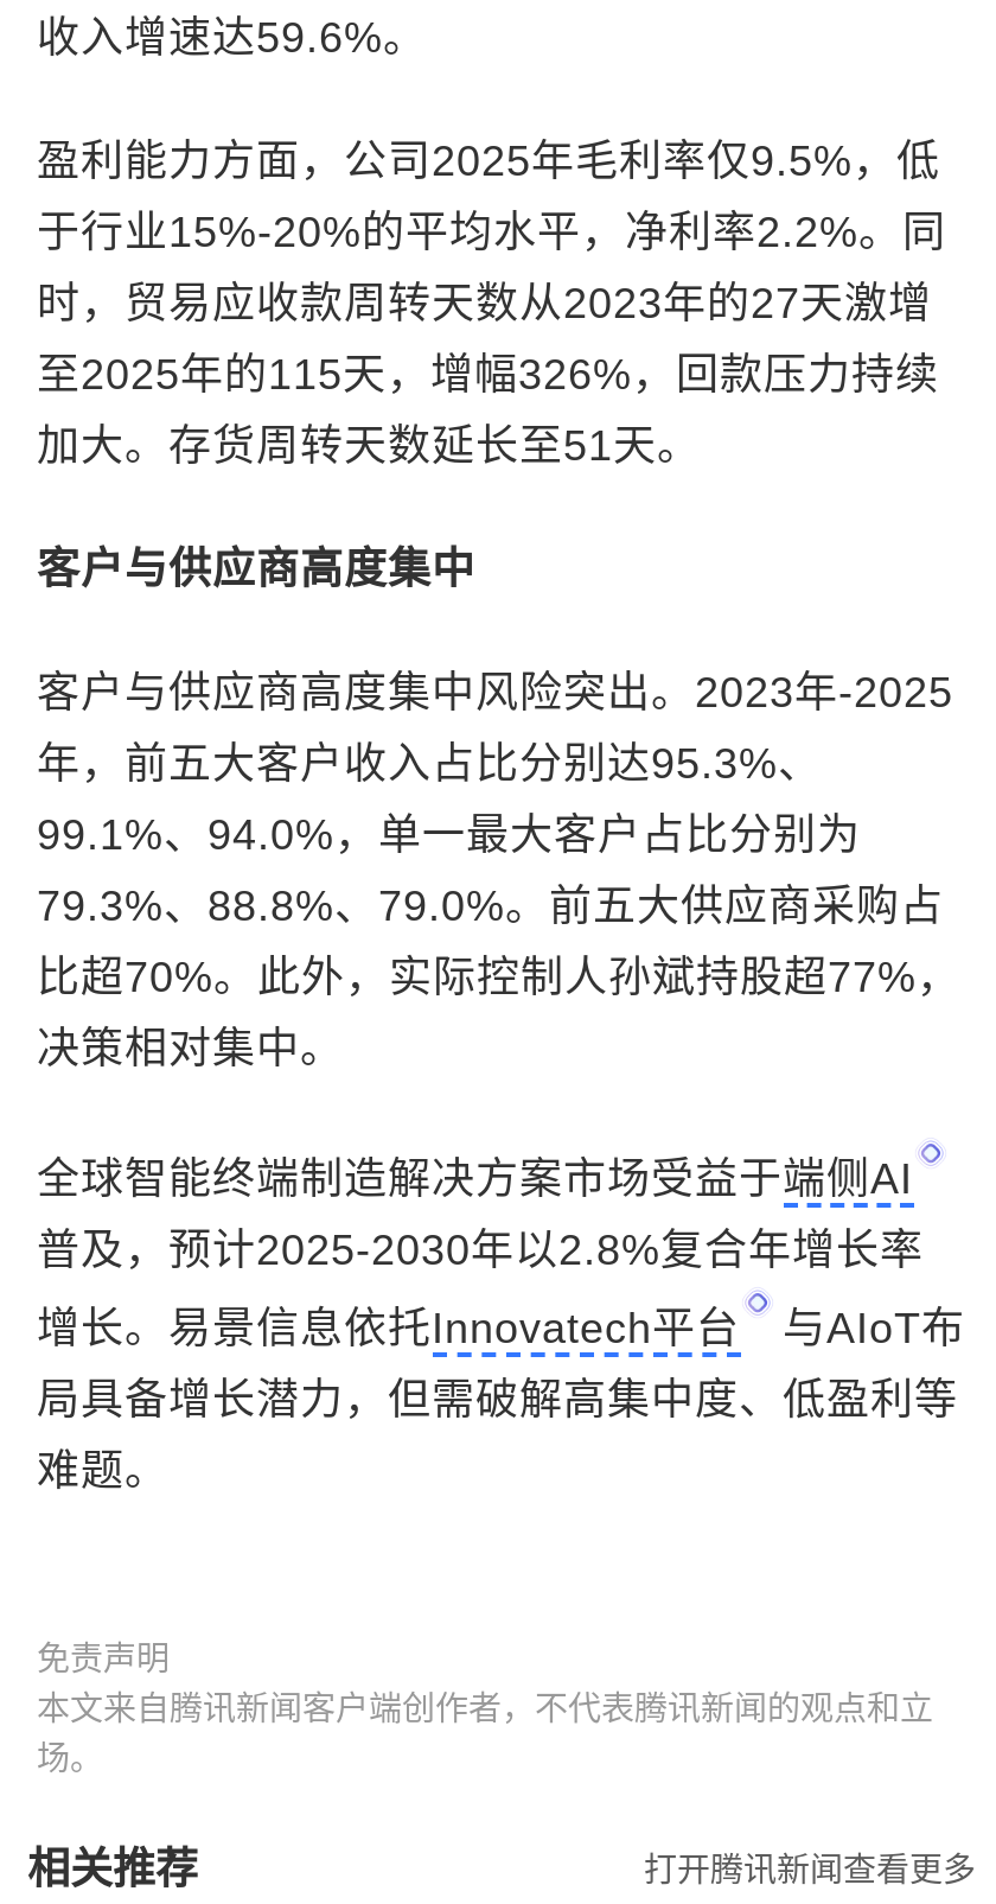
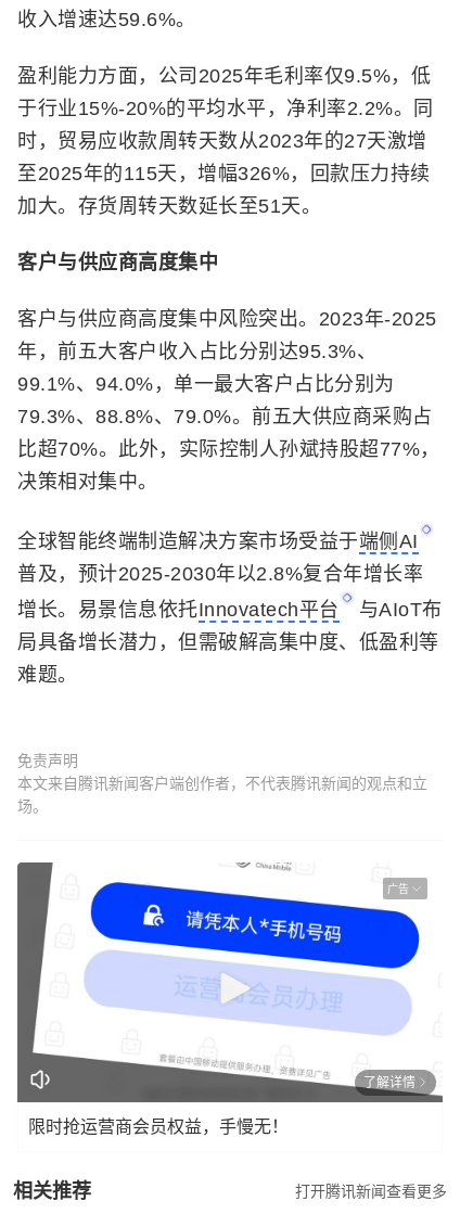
none -> [16,860,444,1103] [image] | 广告
none -> [28,1075,416,1135] 了解详情 | 限时抢运营商会员权益，手慢无！

